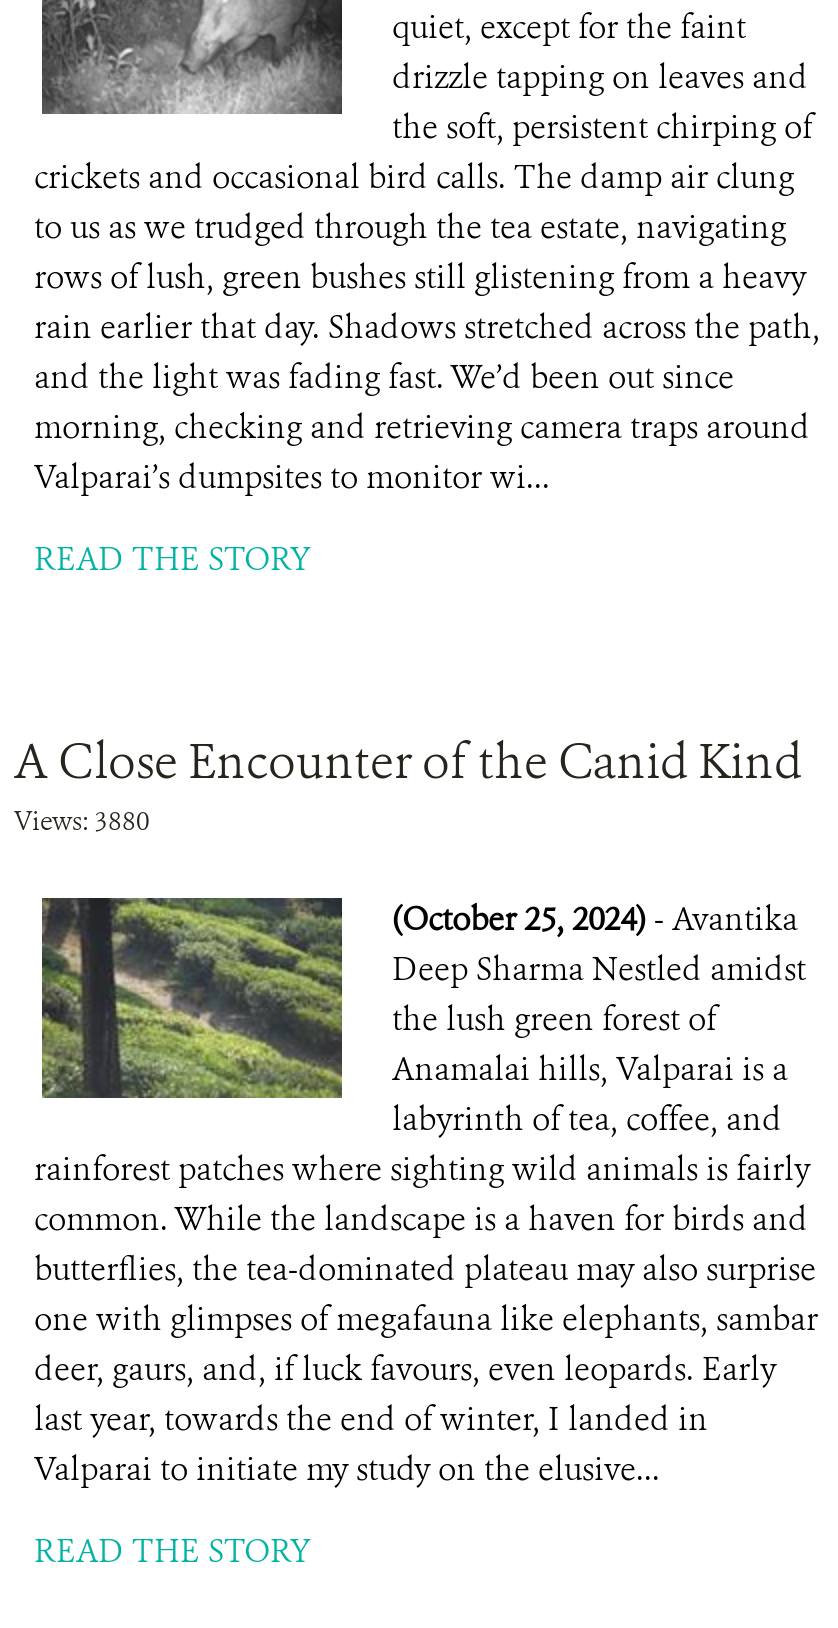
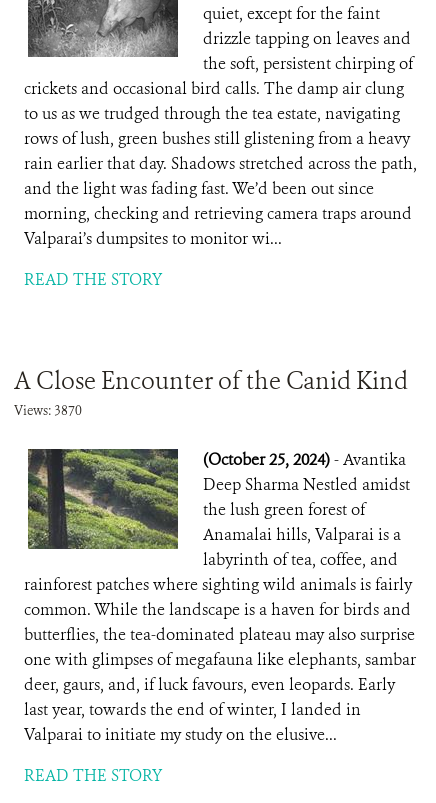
[14,804,150,838] Views: 3880 -> [14,402,82,419] Views: 3870

